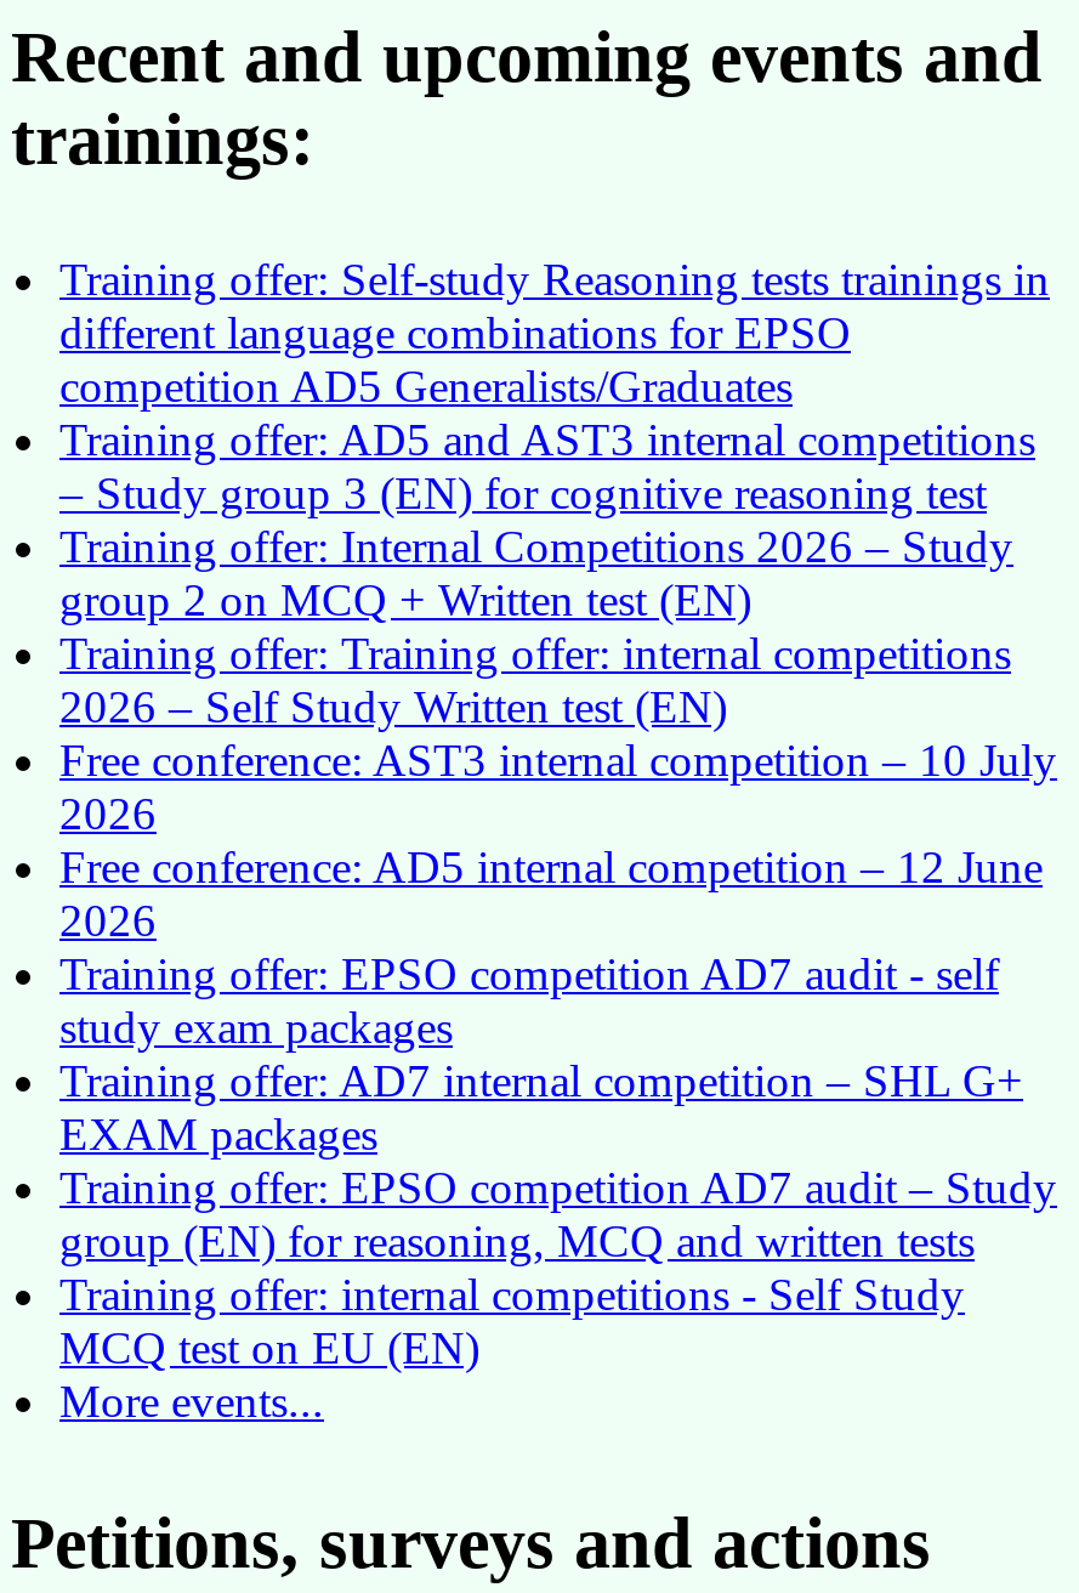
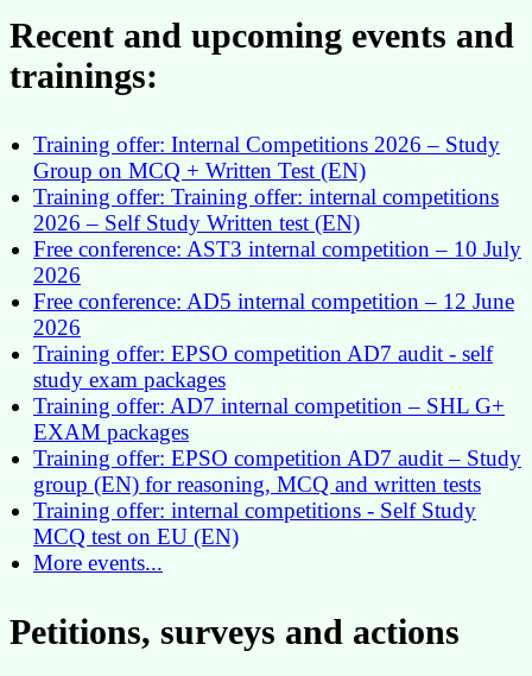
[59,254,1050,519] Training offer: Self-study Reasoning tests trainings in | different language combinations for EPSO | competition AD5 Generalists/Graduates | Training offer: AD5 and AST3 internal competitions | – Study group 3 (EN) for cognitive reasoning test -> none
[59,575,751,626] group 2 on MCQ + Written test (EN) -> [33,158,366,183] Group on MCQ + Written Test (EN)

